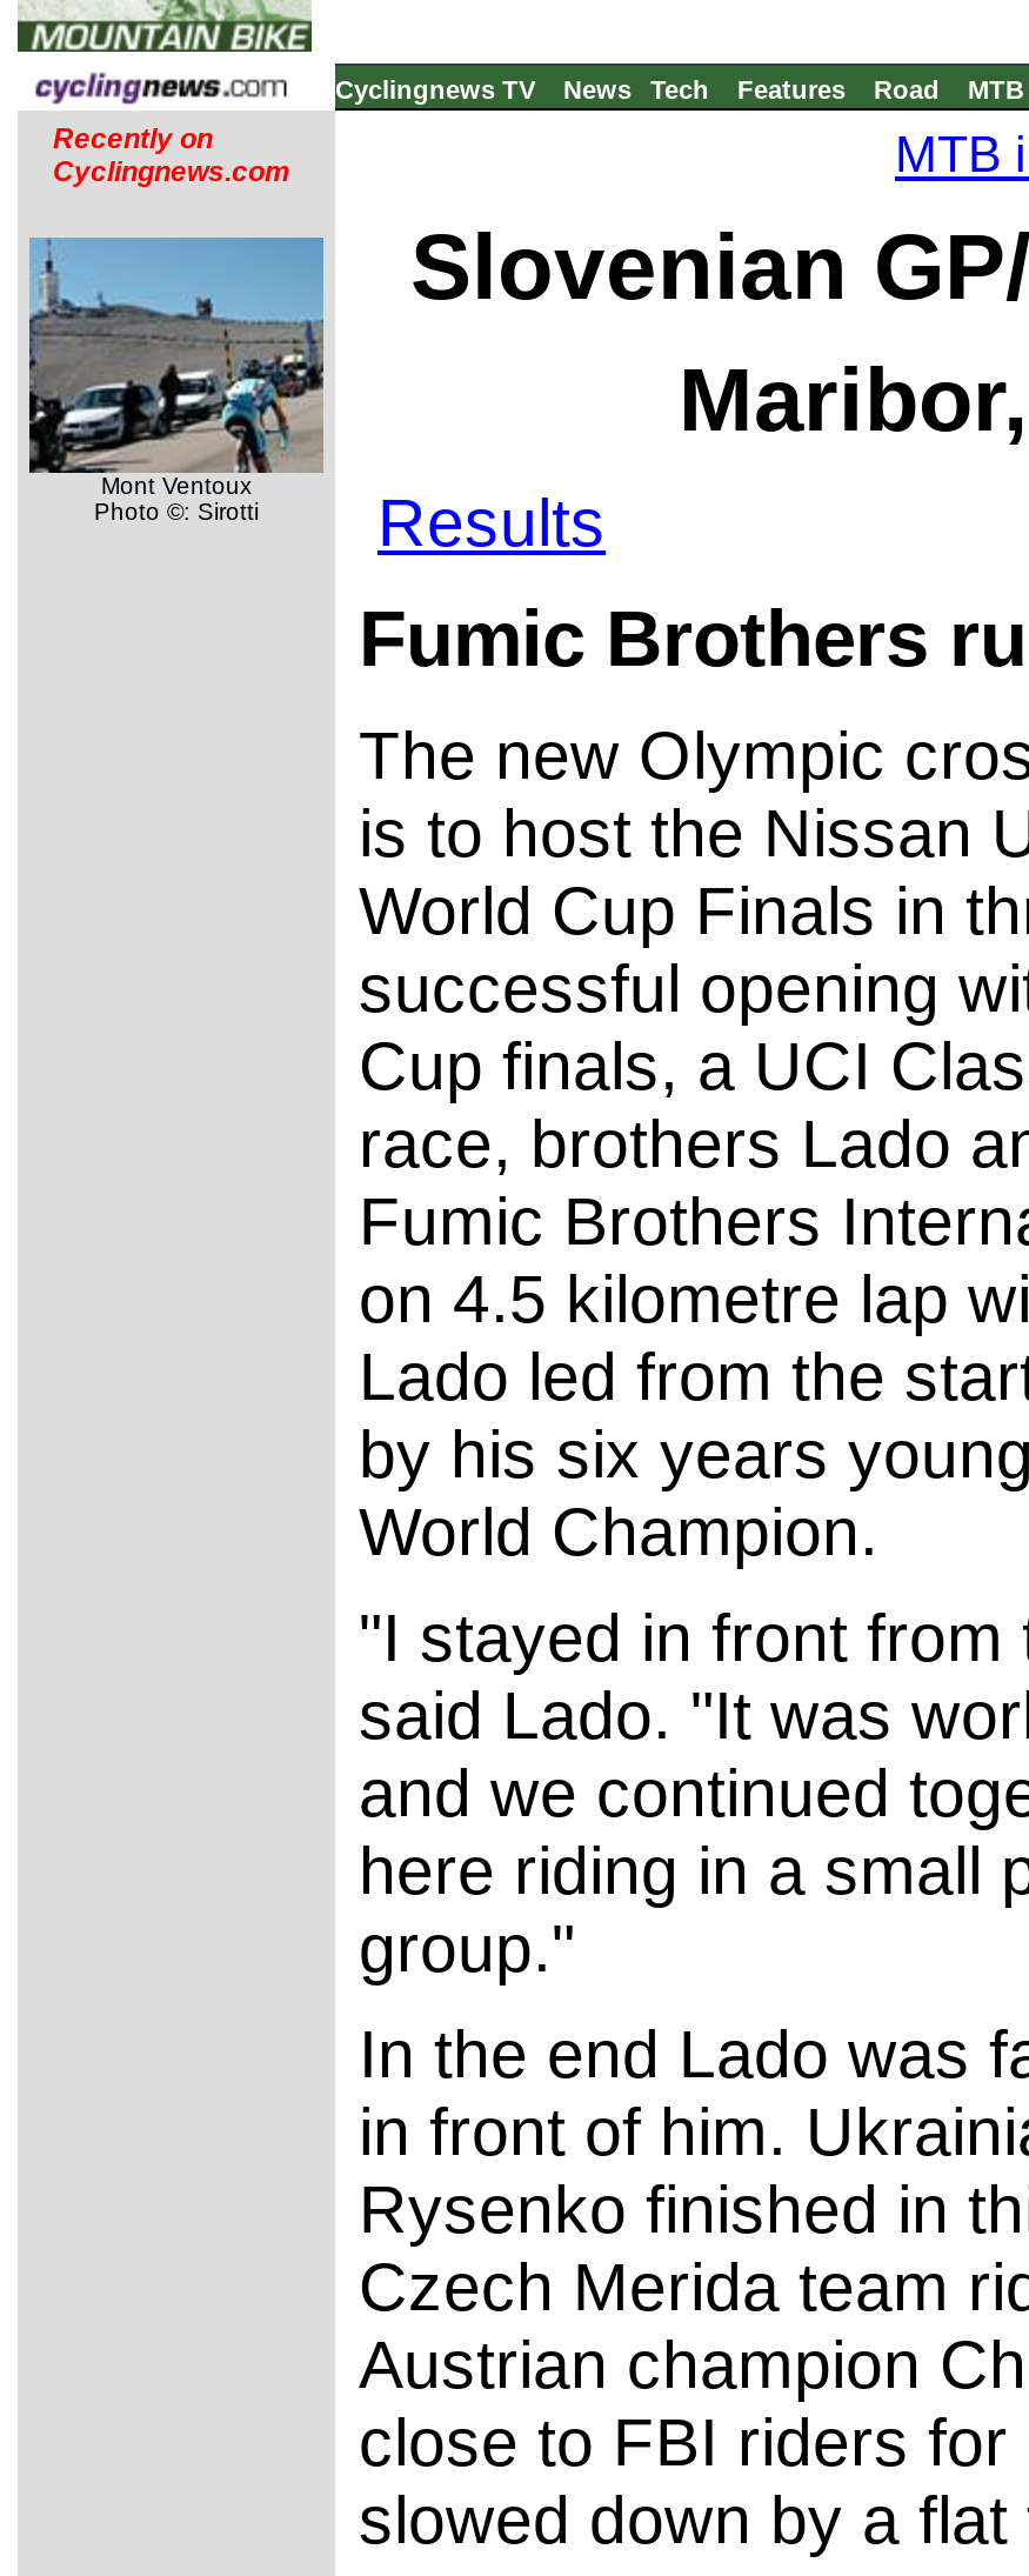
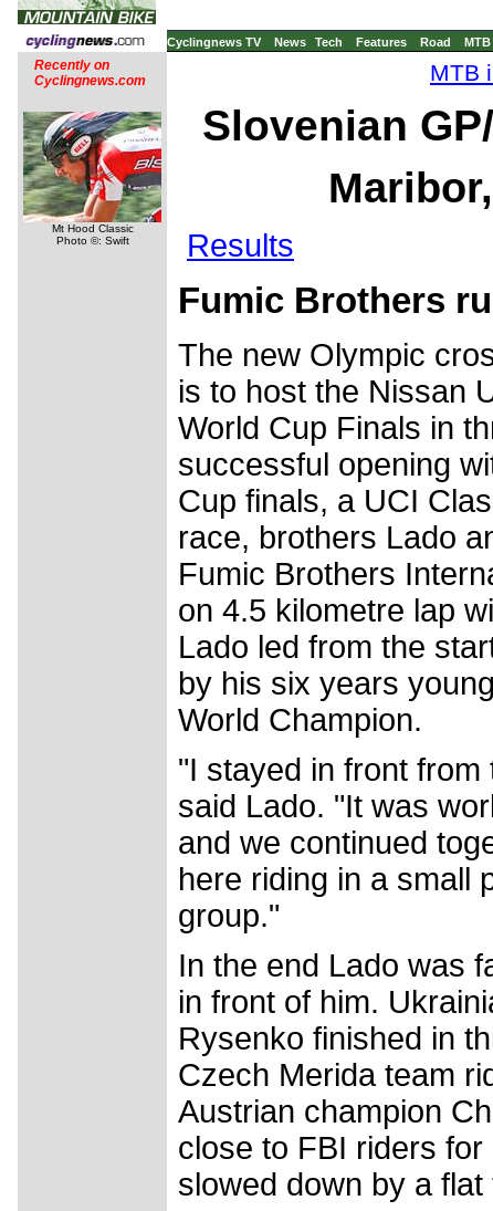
[27,235,326,525] [image] | Mont Ventoux | Photo ©: Sirotti -> [22,111,162,247] [image] | Mt Hood Classic | Photo ©: Swift

